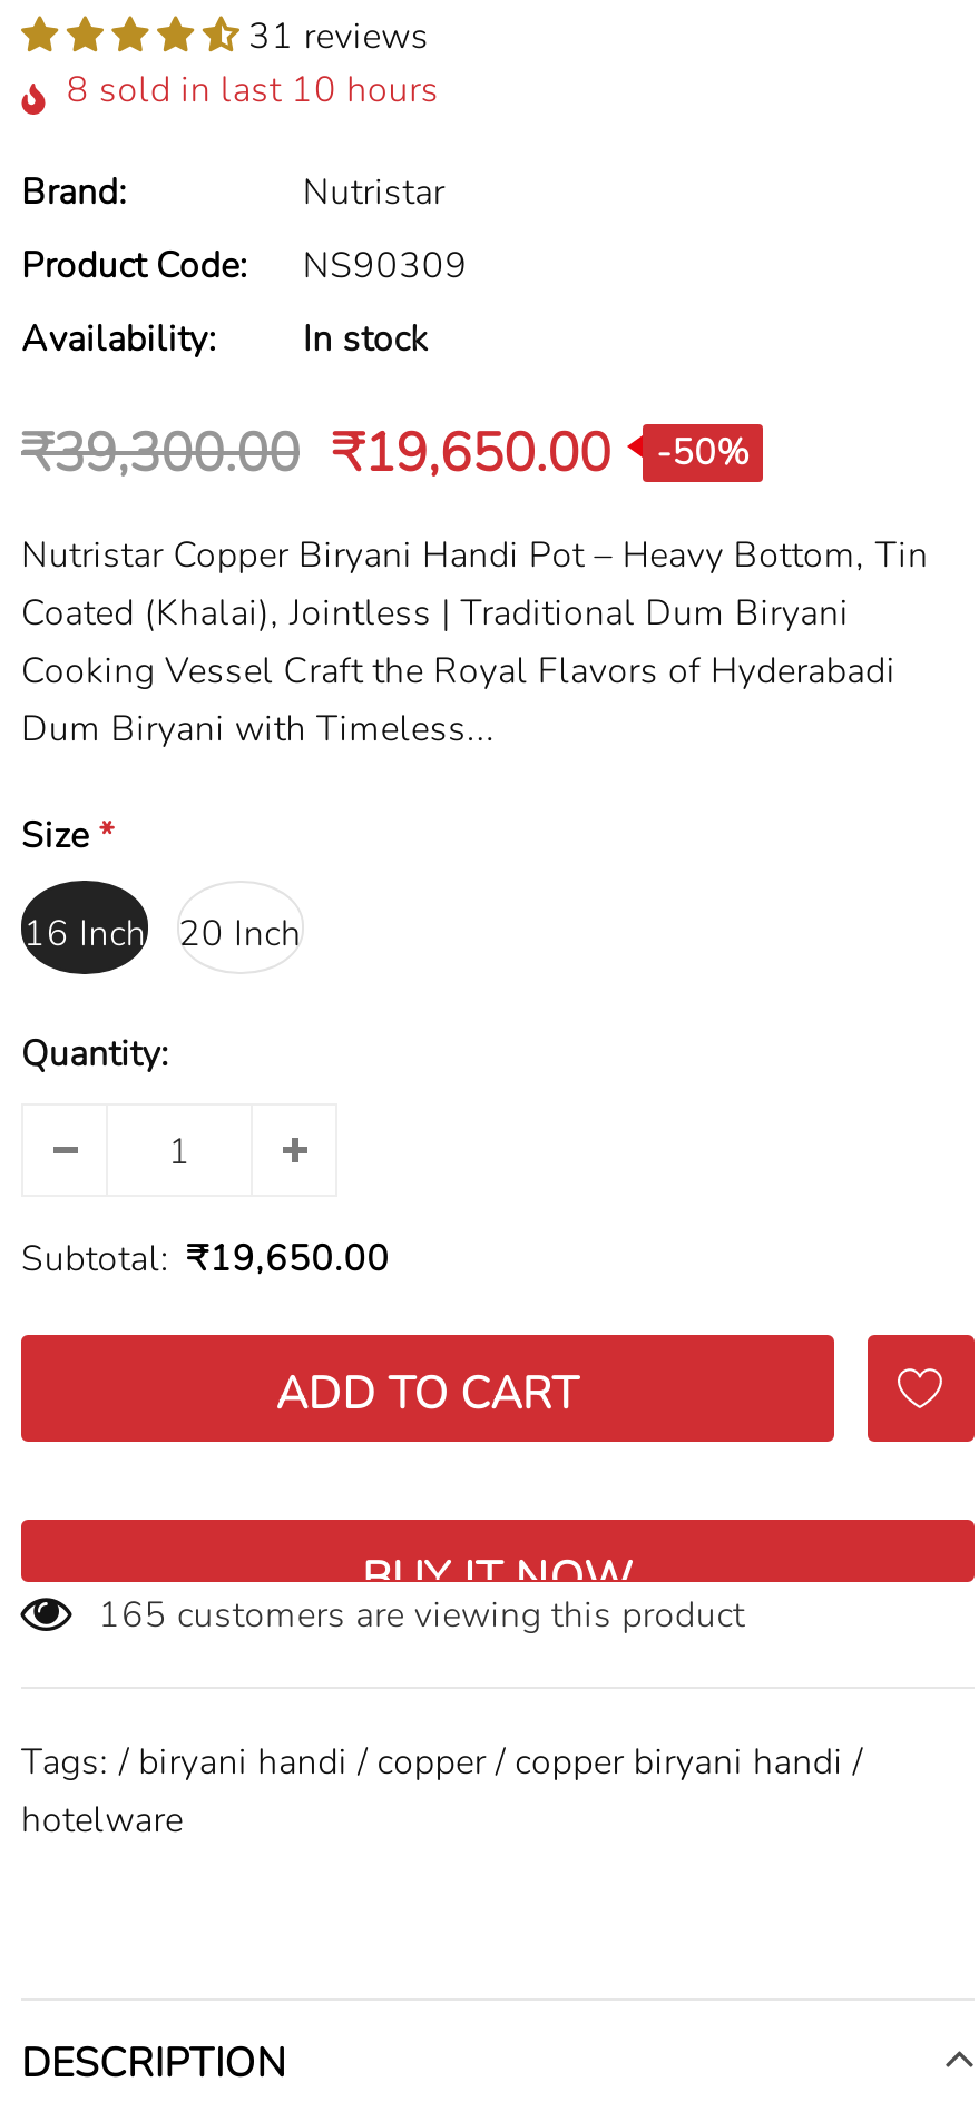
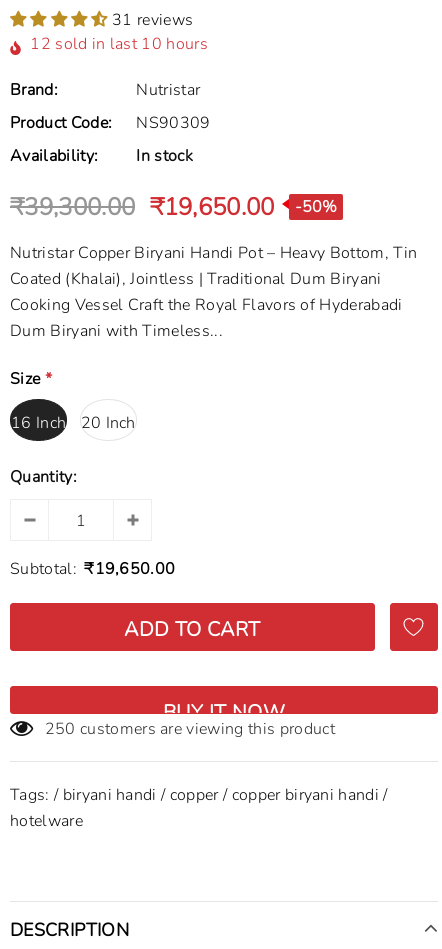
[66,66,439,115] 8 sold in last 10 hours -> [30,33,208,55] 12 sold in last 10 hours
[98,1591,745,1640] 165 customers are viewing this product -> [45,718,335,740] 250 customers are viewing this product

